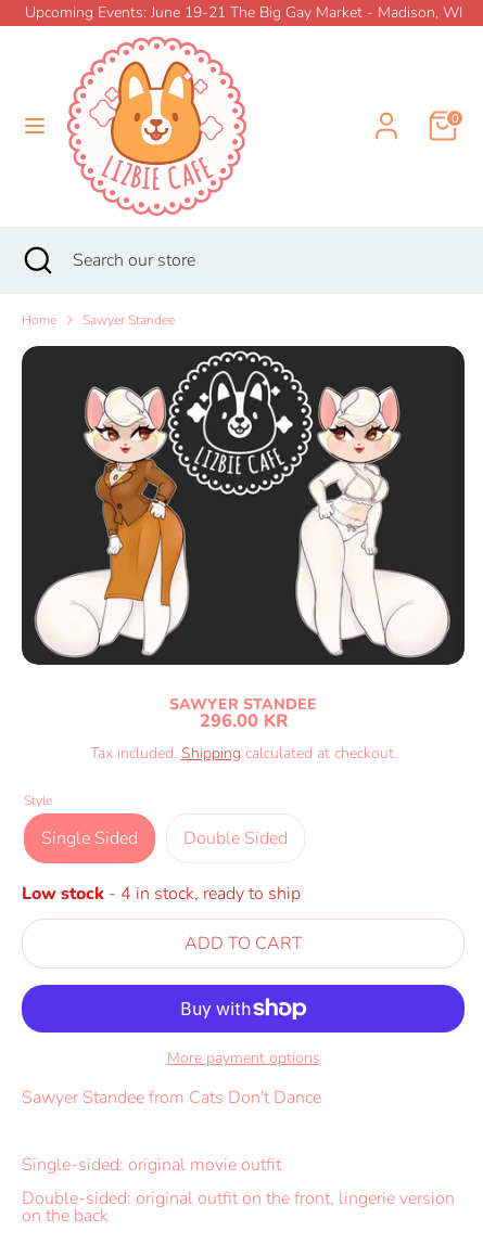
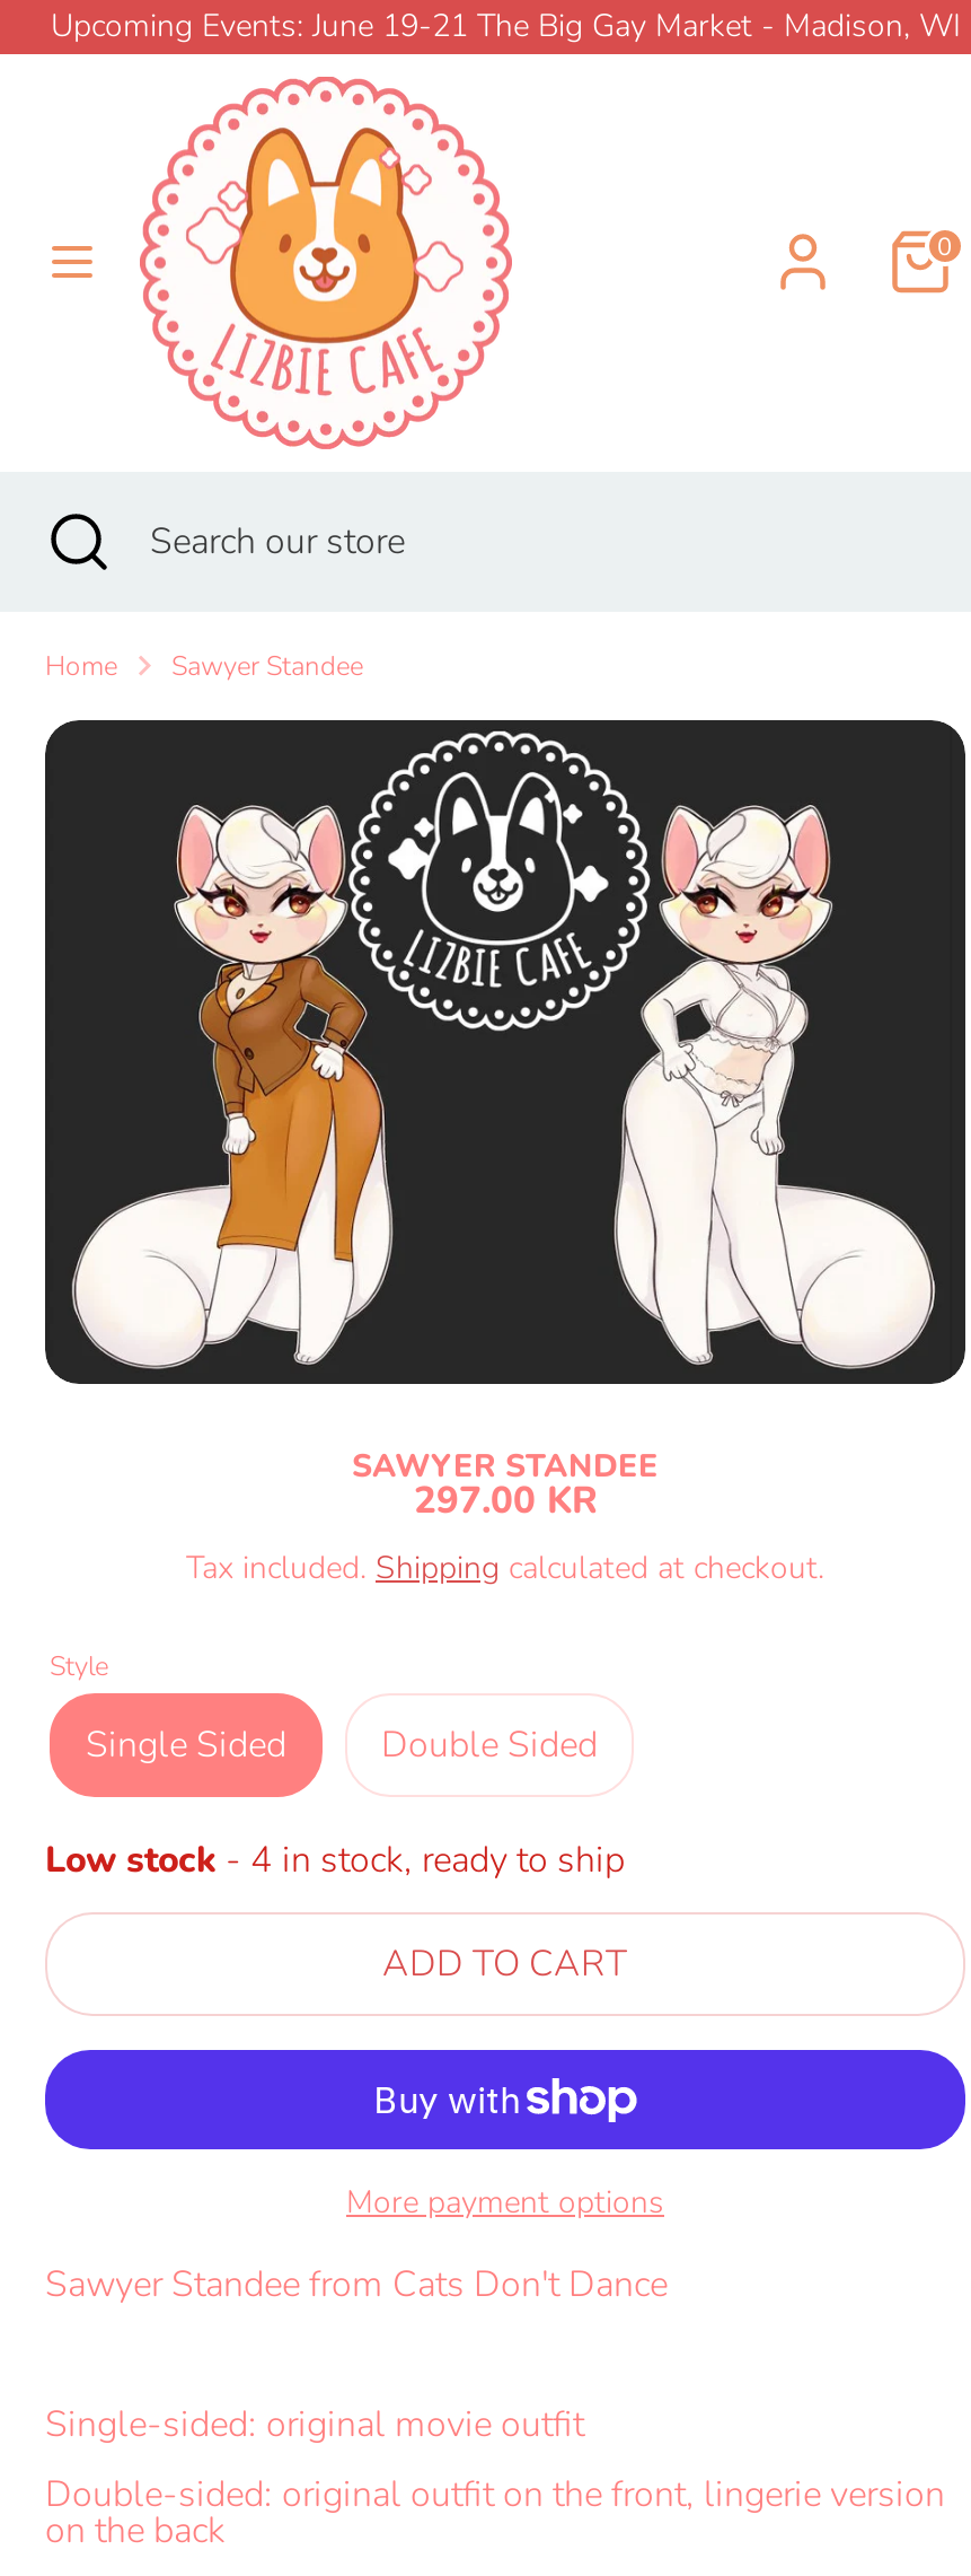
[199,709,287,734] 296.00 KR -> [414,1475,597,1527] 297.00 KR

